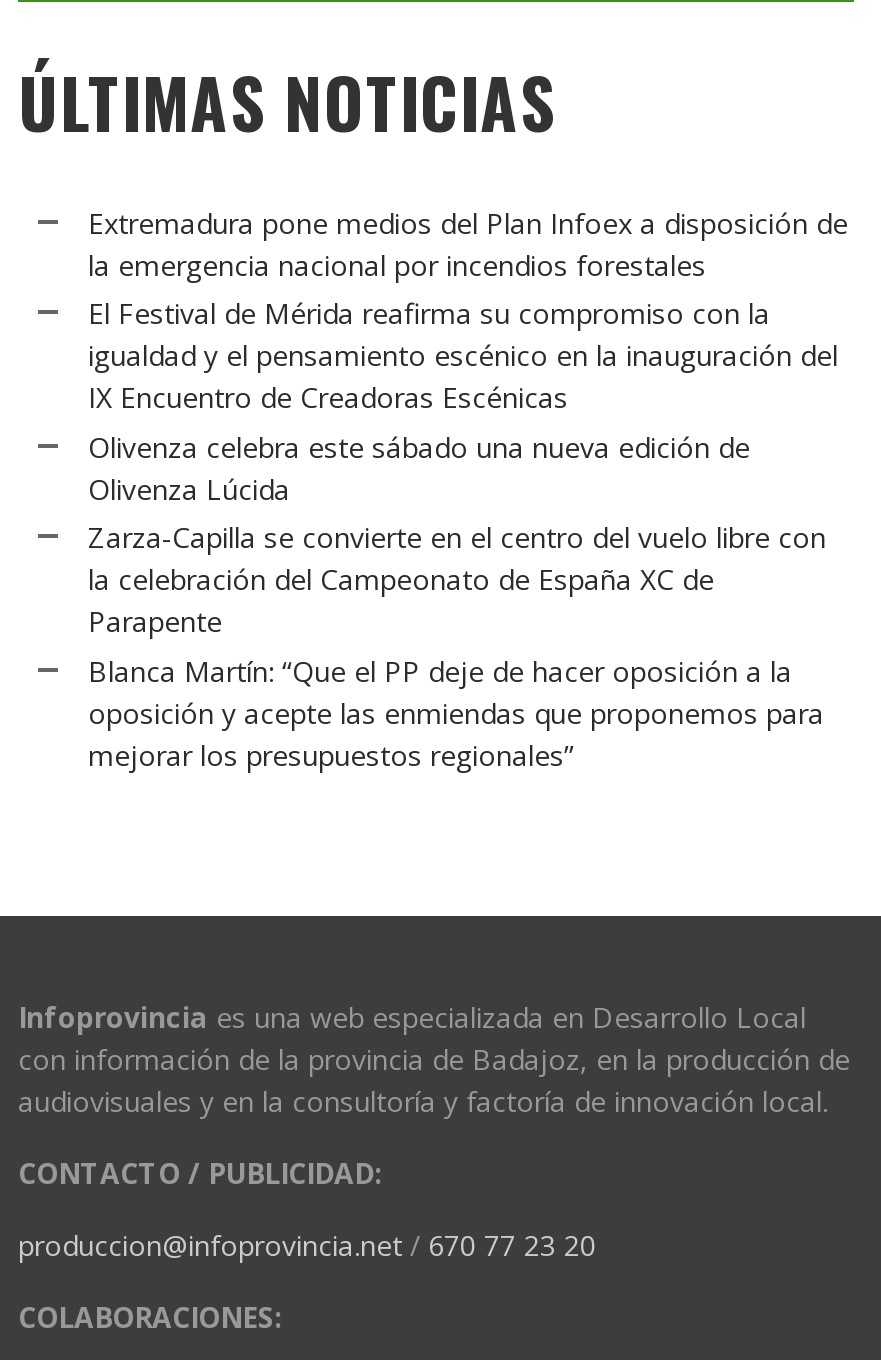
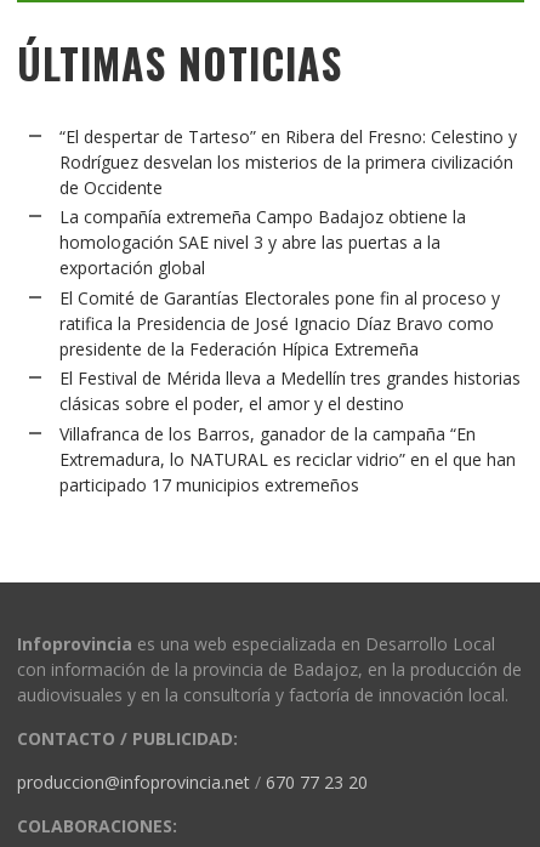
[88,203,848,773] Extremadura pone medios del Plan Infoex a disposición de | la emergencia nacional por incendios forestales | El Festival de Mérida reafirma su compromiso con la | igualdad y el pensamiento escénico en la inauguración del | IX Encuentro de Creadoras Escénicas | Olivenza celebra este sábado una nueva edición de | Olivenza Lúcida | Zarza-Capilla se convierte en el centro del vuelo libre con | la celebración del Campeonato de España XC de | Parapente | Blanca Martín: “Que el PP deje de hacer oposición a la | oposición y acepte las enmiendas que proponemos para | mejorar los presupuestos regionales” -> [59,124,521,496] “El despertar de Tarteso” en Ribera del Fresno: Celestino y | Rodríguez desvelan los misterios de la primera civilización | de Occidente | La compañía extremeña Campo Badajoz obtiene la | homologación SAE nivel 3 y abre las puertas a la | exportación global | El Comité de Garantías Electorales pone fin al proceso y | ratifica la Presidencia de José Ignacio Díaz Bravo como | presidente de la Federación Hípica Extremeña | El Festival de Mérida lleva a Medellín tres grandes historias | clásicas sobre el poder, el amor y el destino | Villafranca de los Barros, ganador de la campaña “En | Extremadura, lo NATURAL es reciclar vidrio” en el que han | participado 17 municipios extremeños

